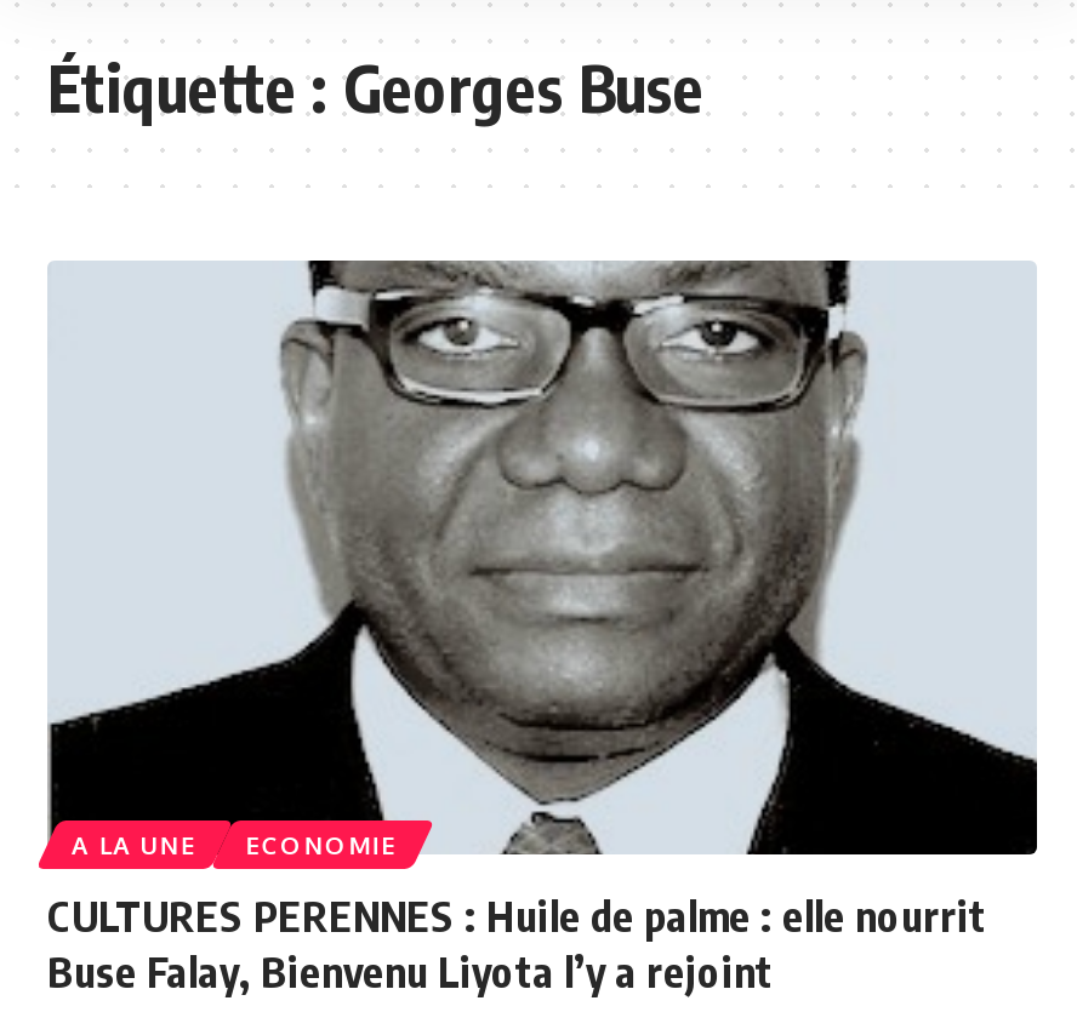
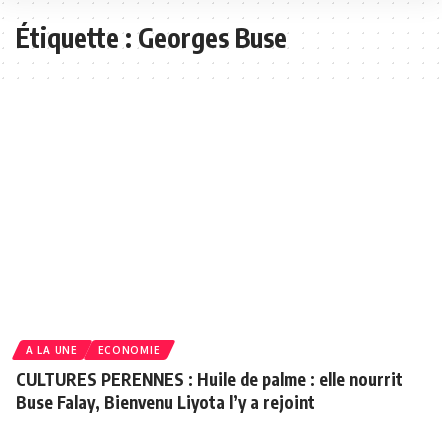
[45,258,1039,857] [image] -> none

